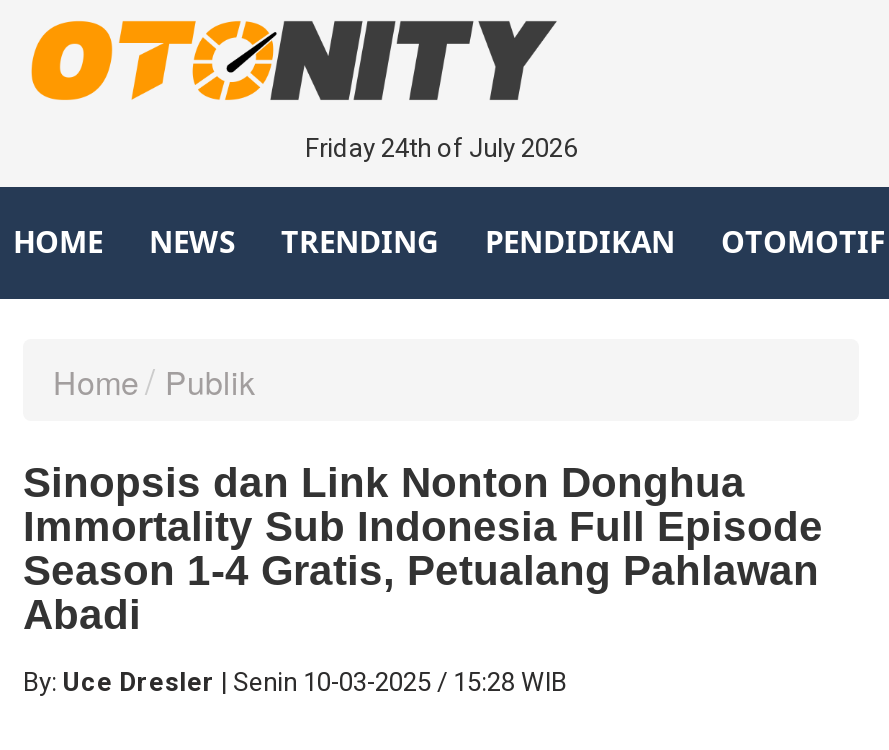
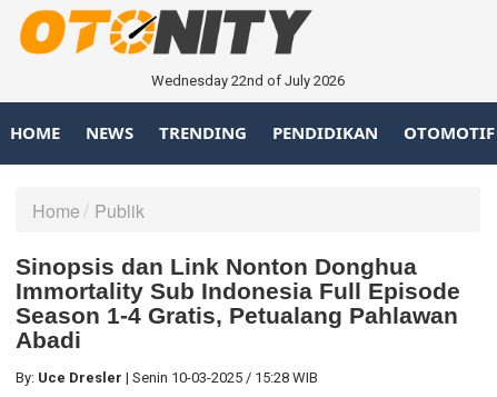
[305,133,577,163] Friday 24th of July 2026 -> [151,72,345,89] Wednesday 22nd of July 2026

